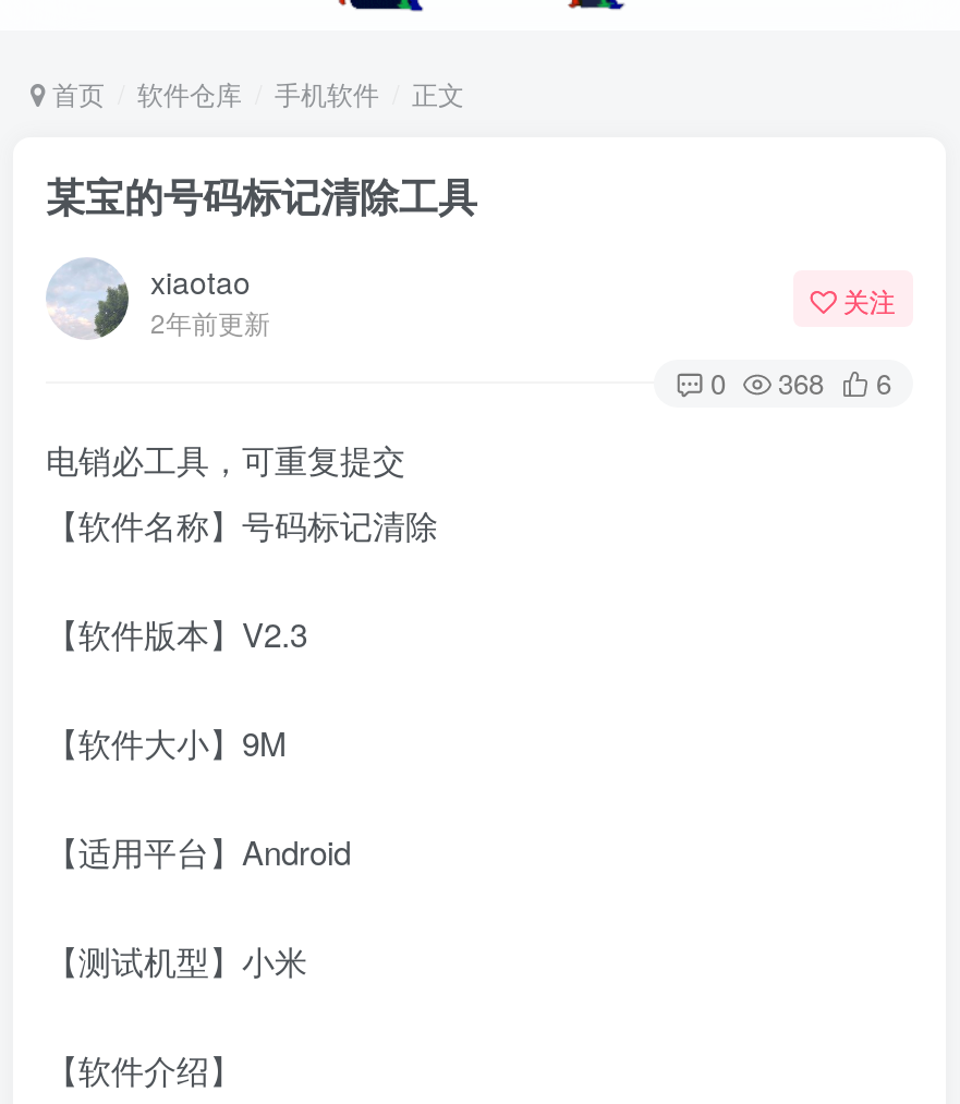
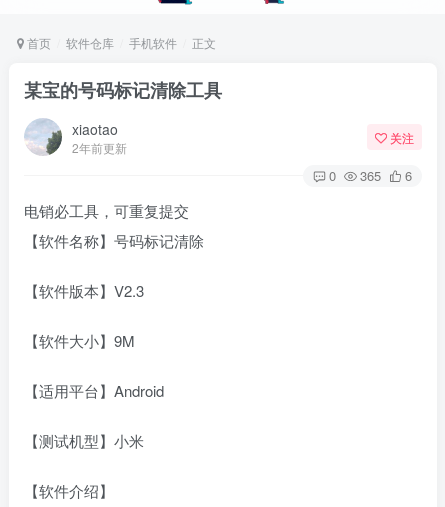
[710,362,891,403] 0 368 6 -> [329,166,412,185] 0 365 6

